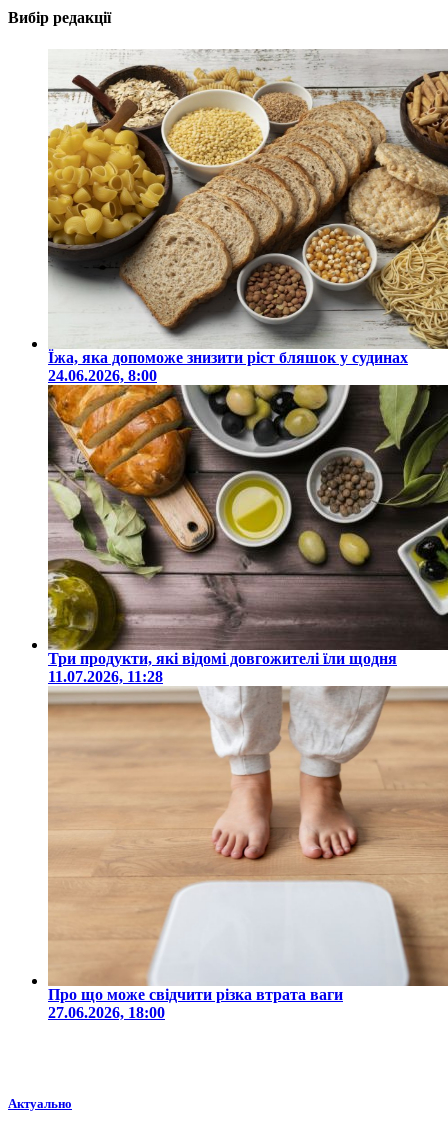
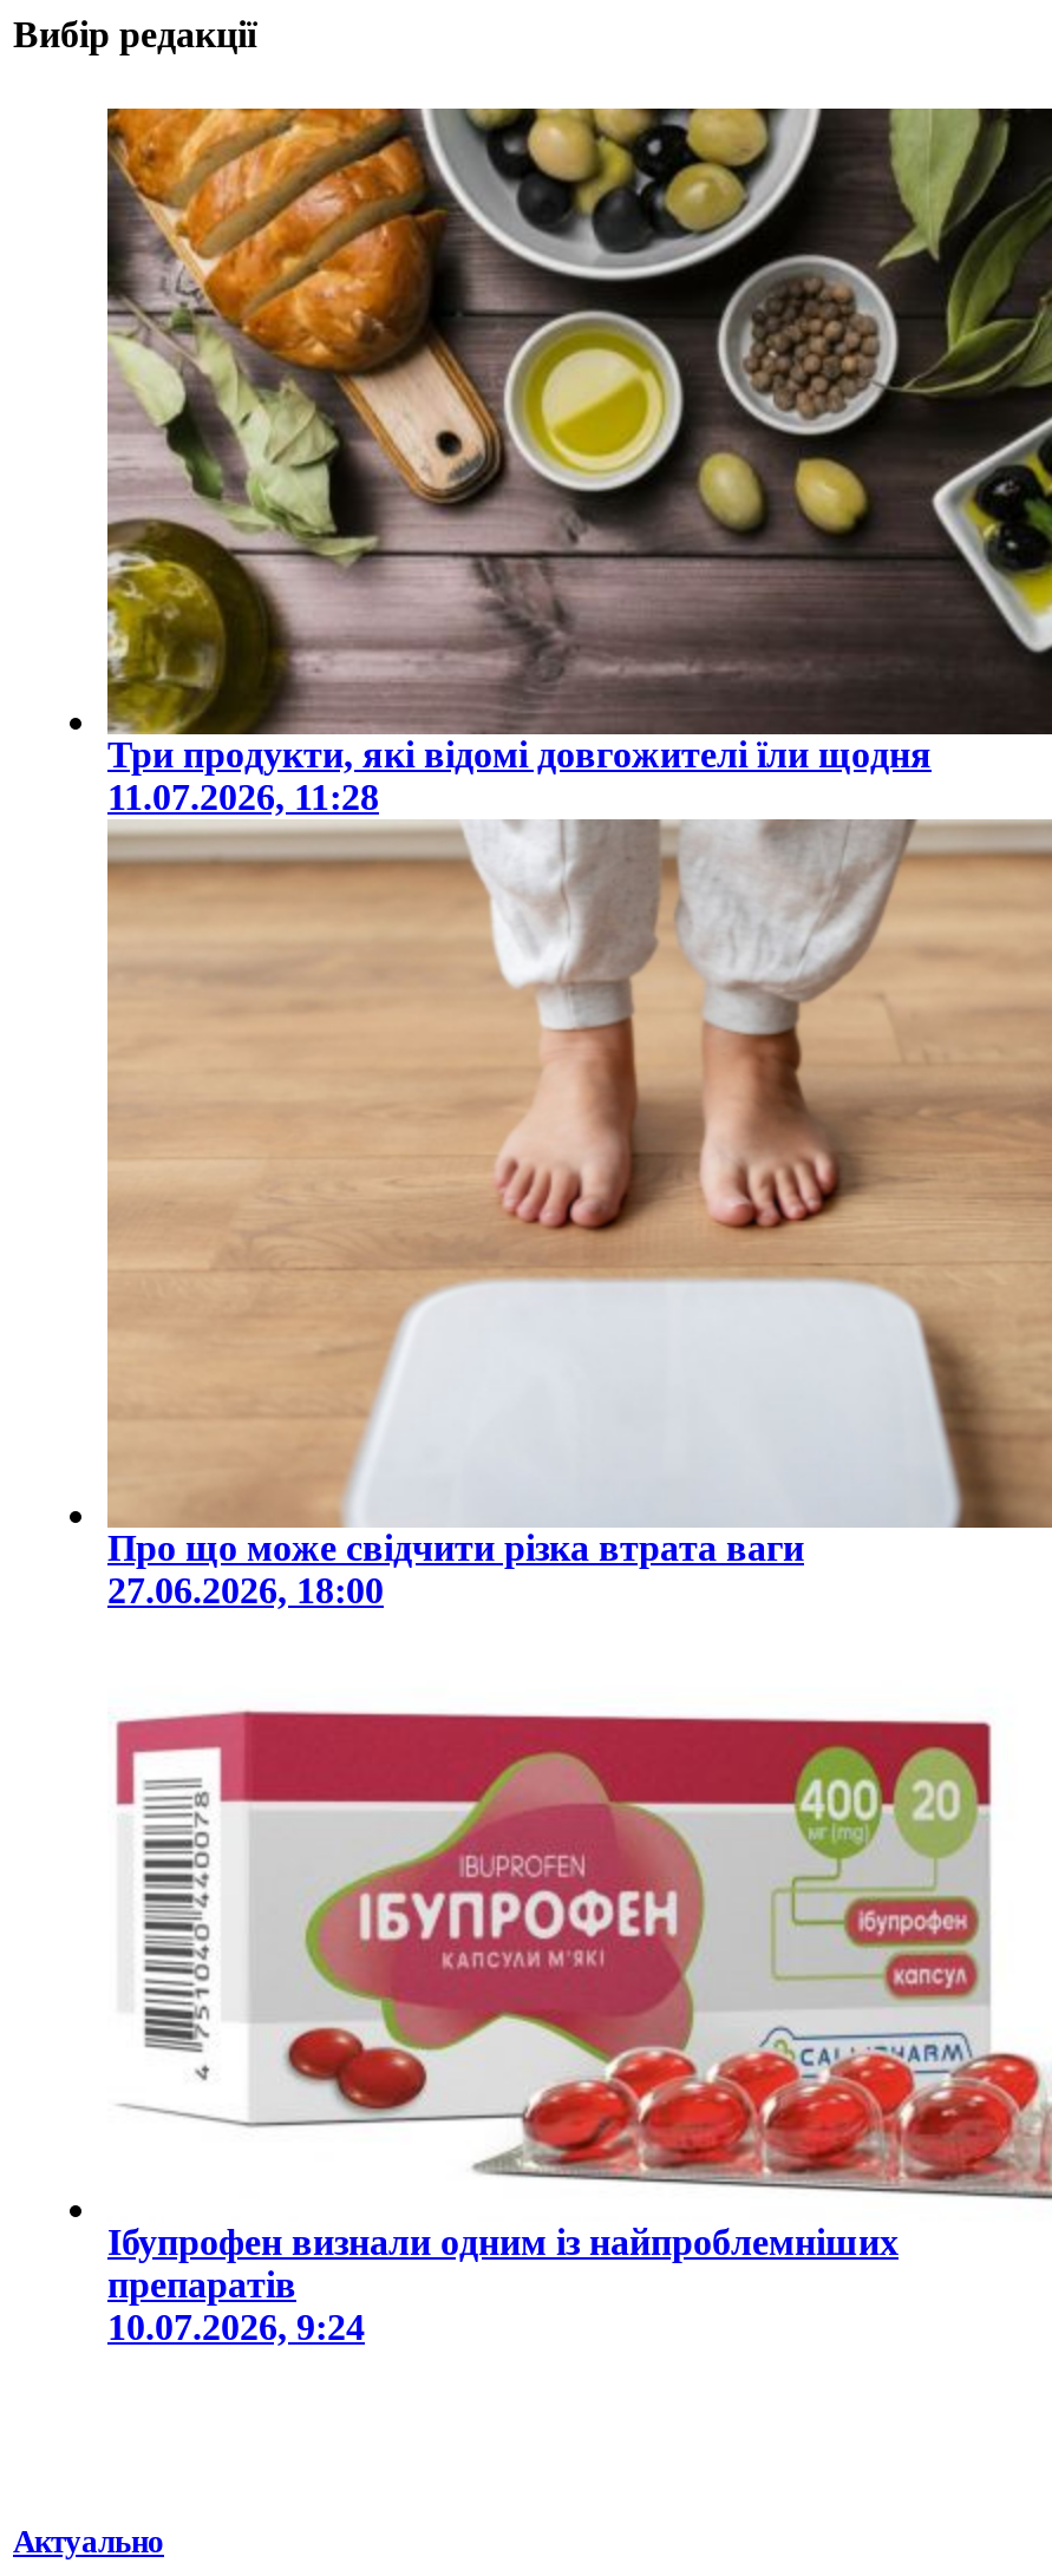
[47,49,445,384] [image] | Їжа, яка допоможе знизити ріст бляшок у судинах | 24.06.2026, 8:00 -> none
moved [46,383,448,1021] -> [103,104,1052,1610]: [image] | Три продукти, які відомі довгожителі їли щодня | 11.07.2026, 11:28 | Про що може свідчити різка втрата ваги | 27.06.2026, 18:00
none -> [107,1709,1045,2346] [image] | Ібупрофен визнали одним із найпроблемніших | препаратів | 10.07.2026, 9:24

